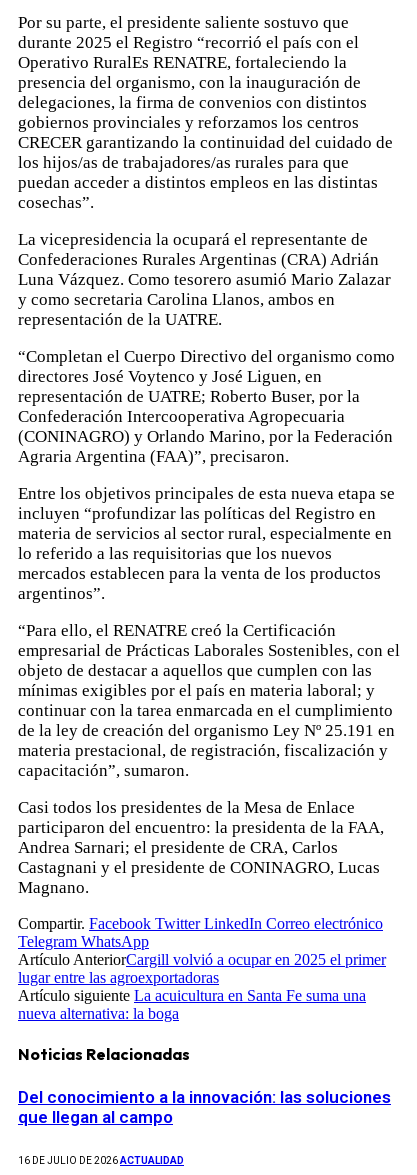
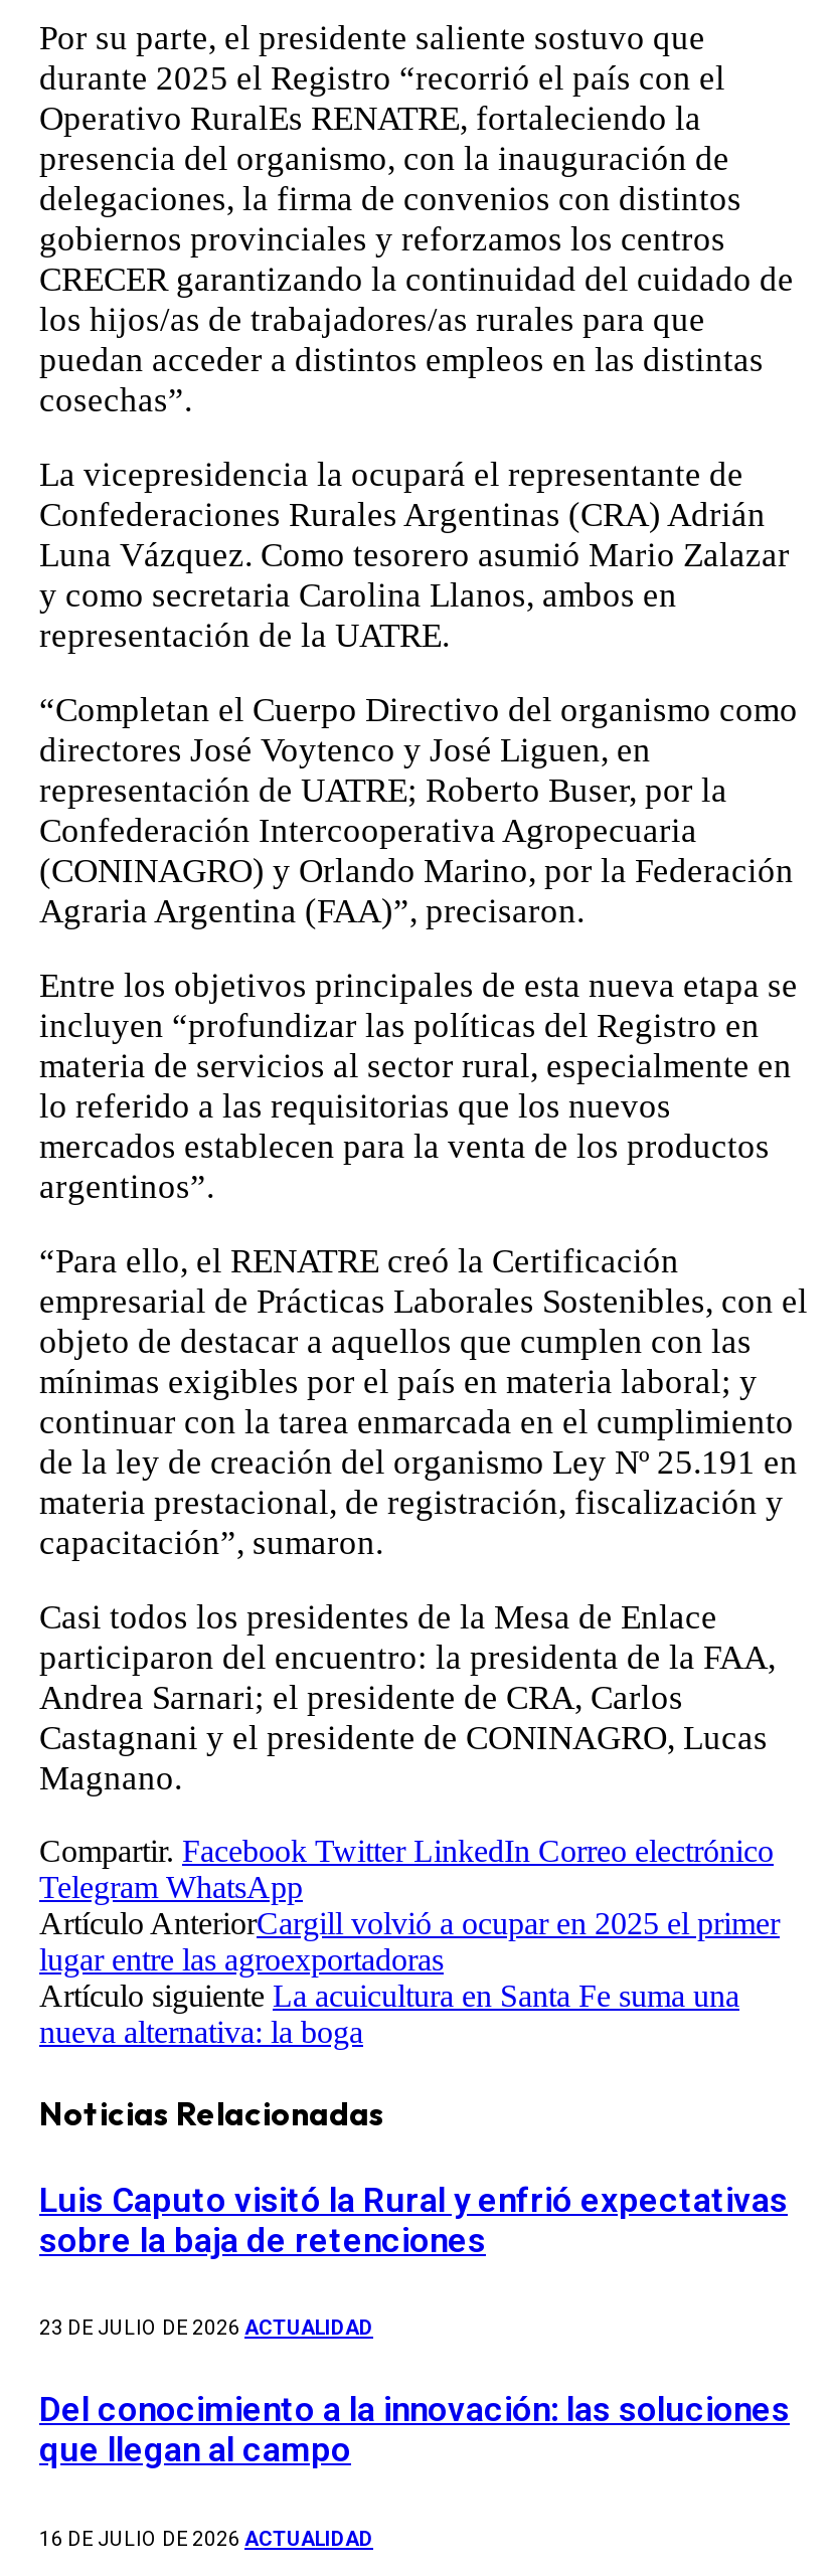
none -> [39,2179,788,2339] Luis Caputo visitó la Rural y enfrió expectativas | sobre la baja de retenciones | 23 DE JULIO DE 2026 ACTUALIDAD

